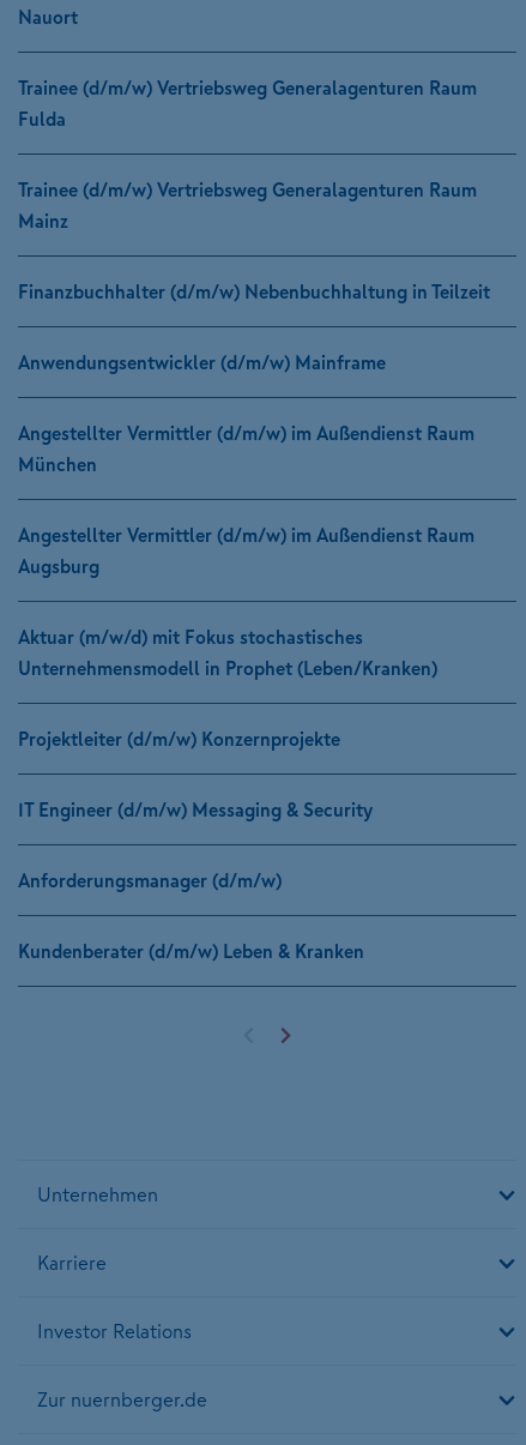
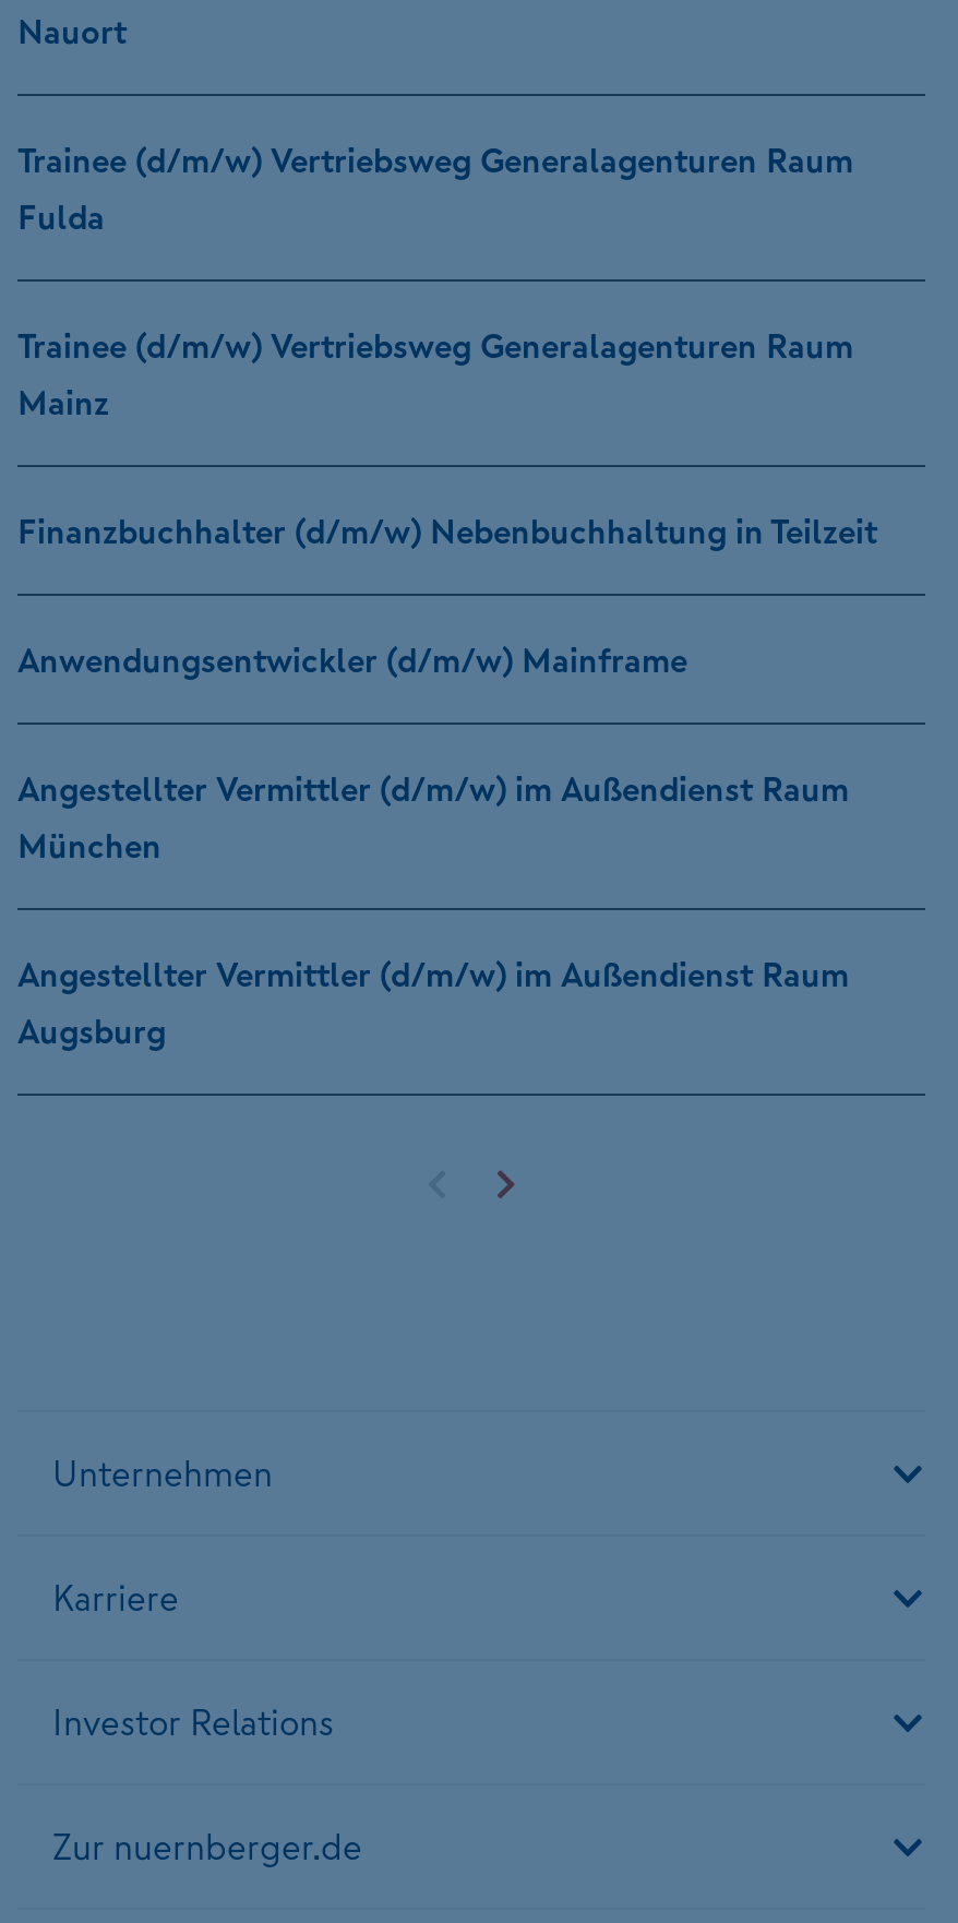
[18,624,437,964] Aktuar (m/w/d) mit Fokus stochastisches | Unternehmensmodell in Prophet (Leben/Kranken) | Projektleiter (d/m/w) Konzernprojekte | IT Engineer (d/m/w) Messaging & Security | Anforderungsmanager (d/m/w) | Kundenberater (d/m/w) Leben & Kranken -> none

